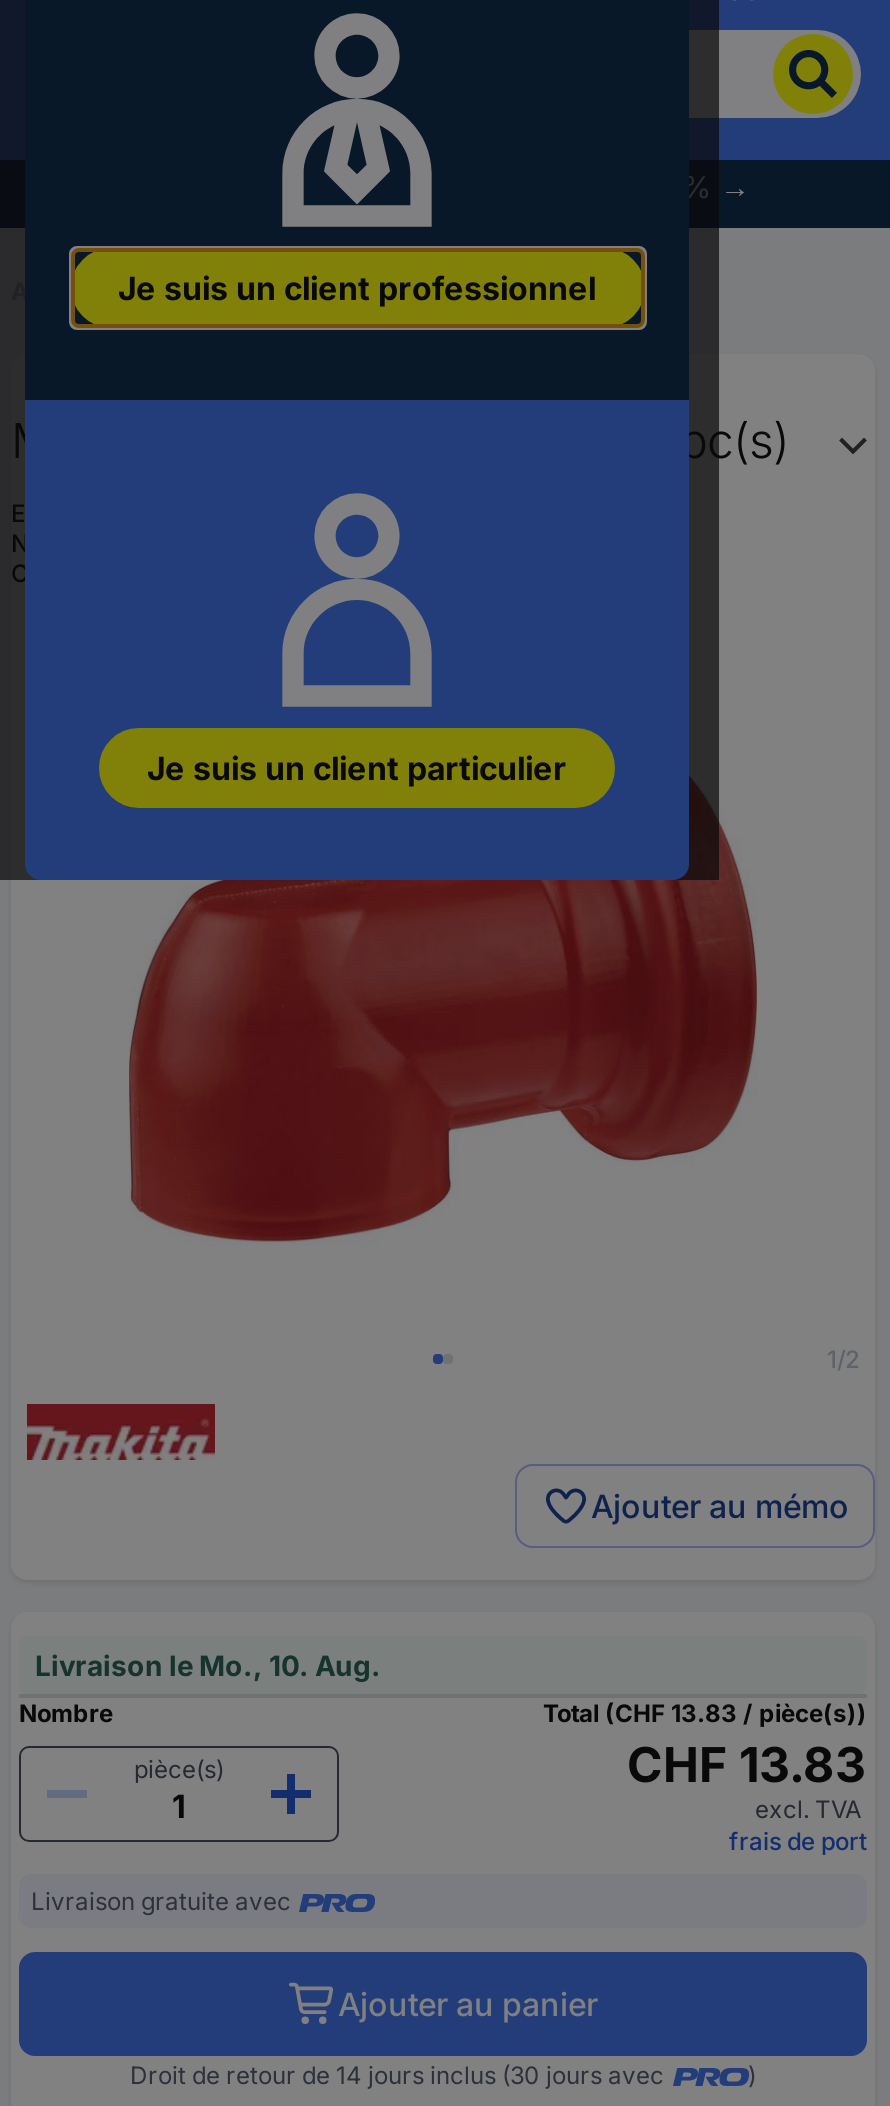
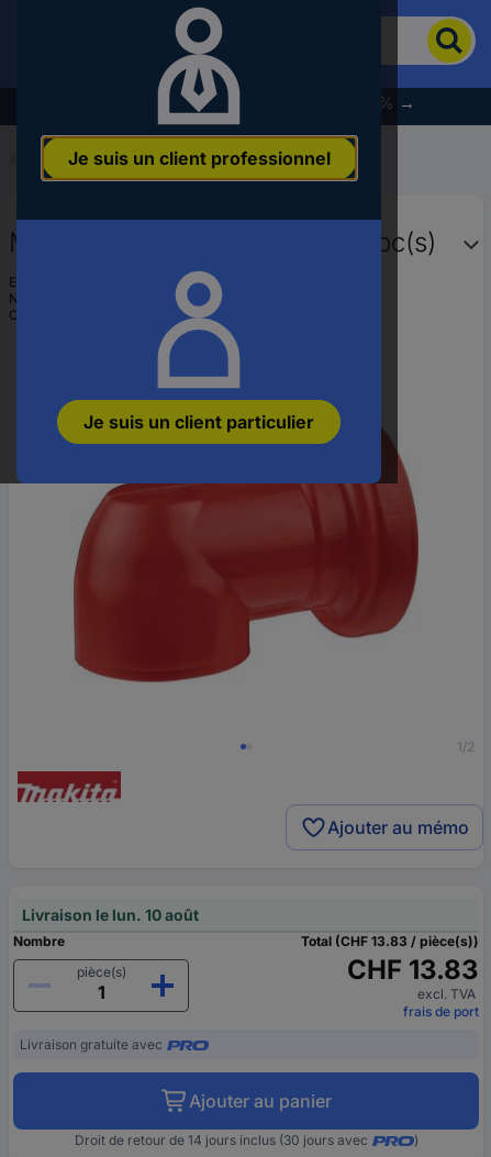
[35,1648,381,1682] Livraison le Mo., 10. Aug. -> [22,906,199,924] Livraison le lun. 10 août

